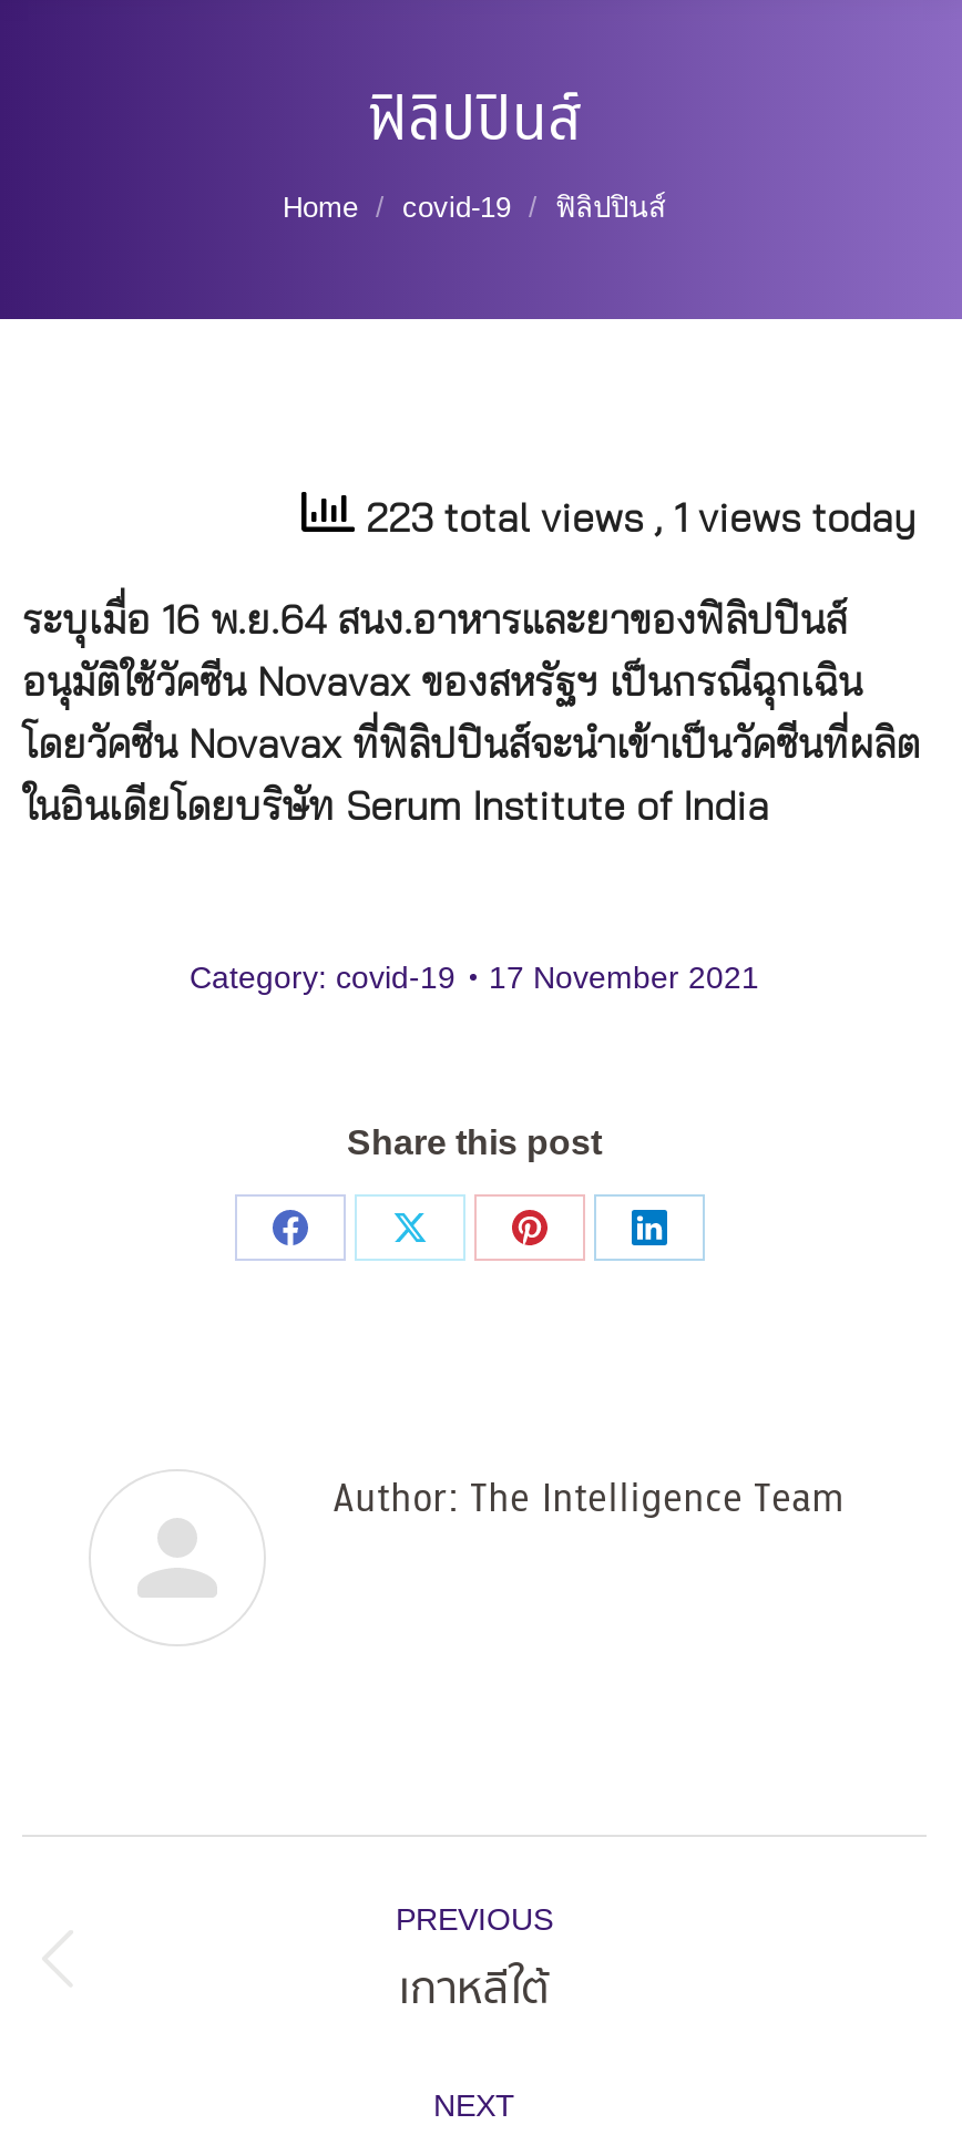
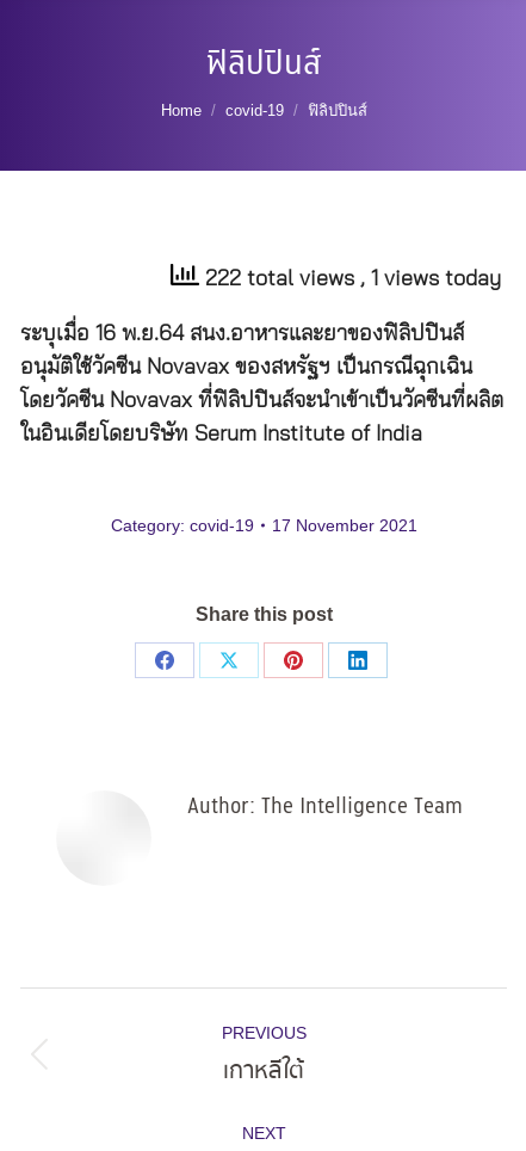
[355,501,915,541] 223 total views, 1 views today -> [199,269,501,290] 222 total views, 1 views today

